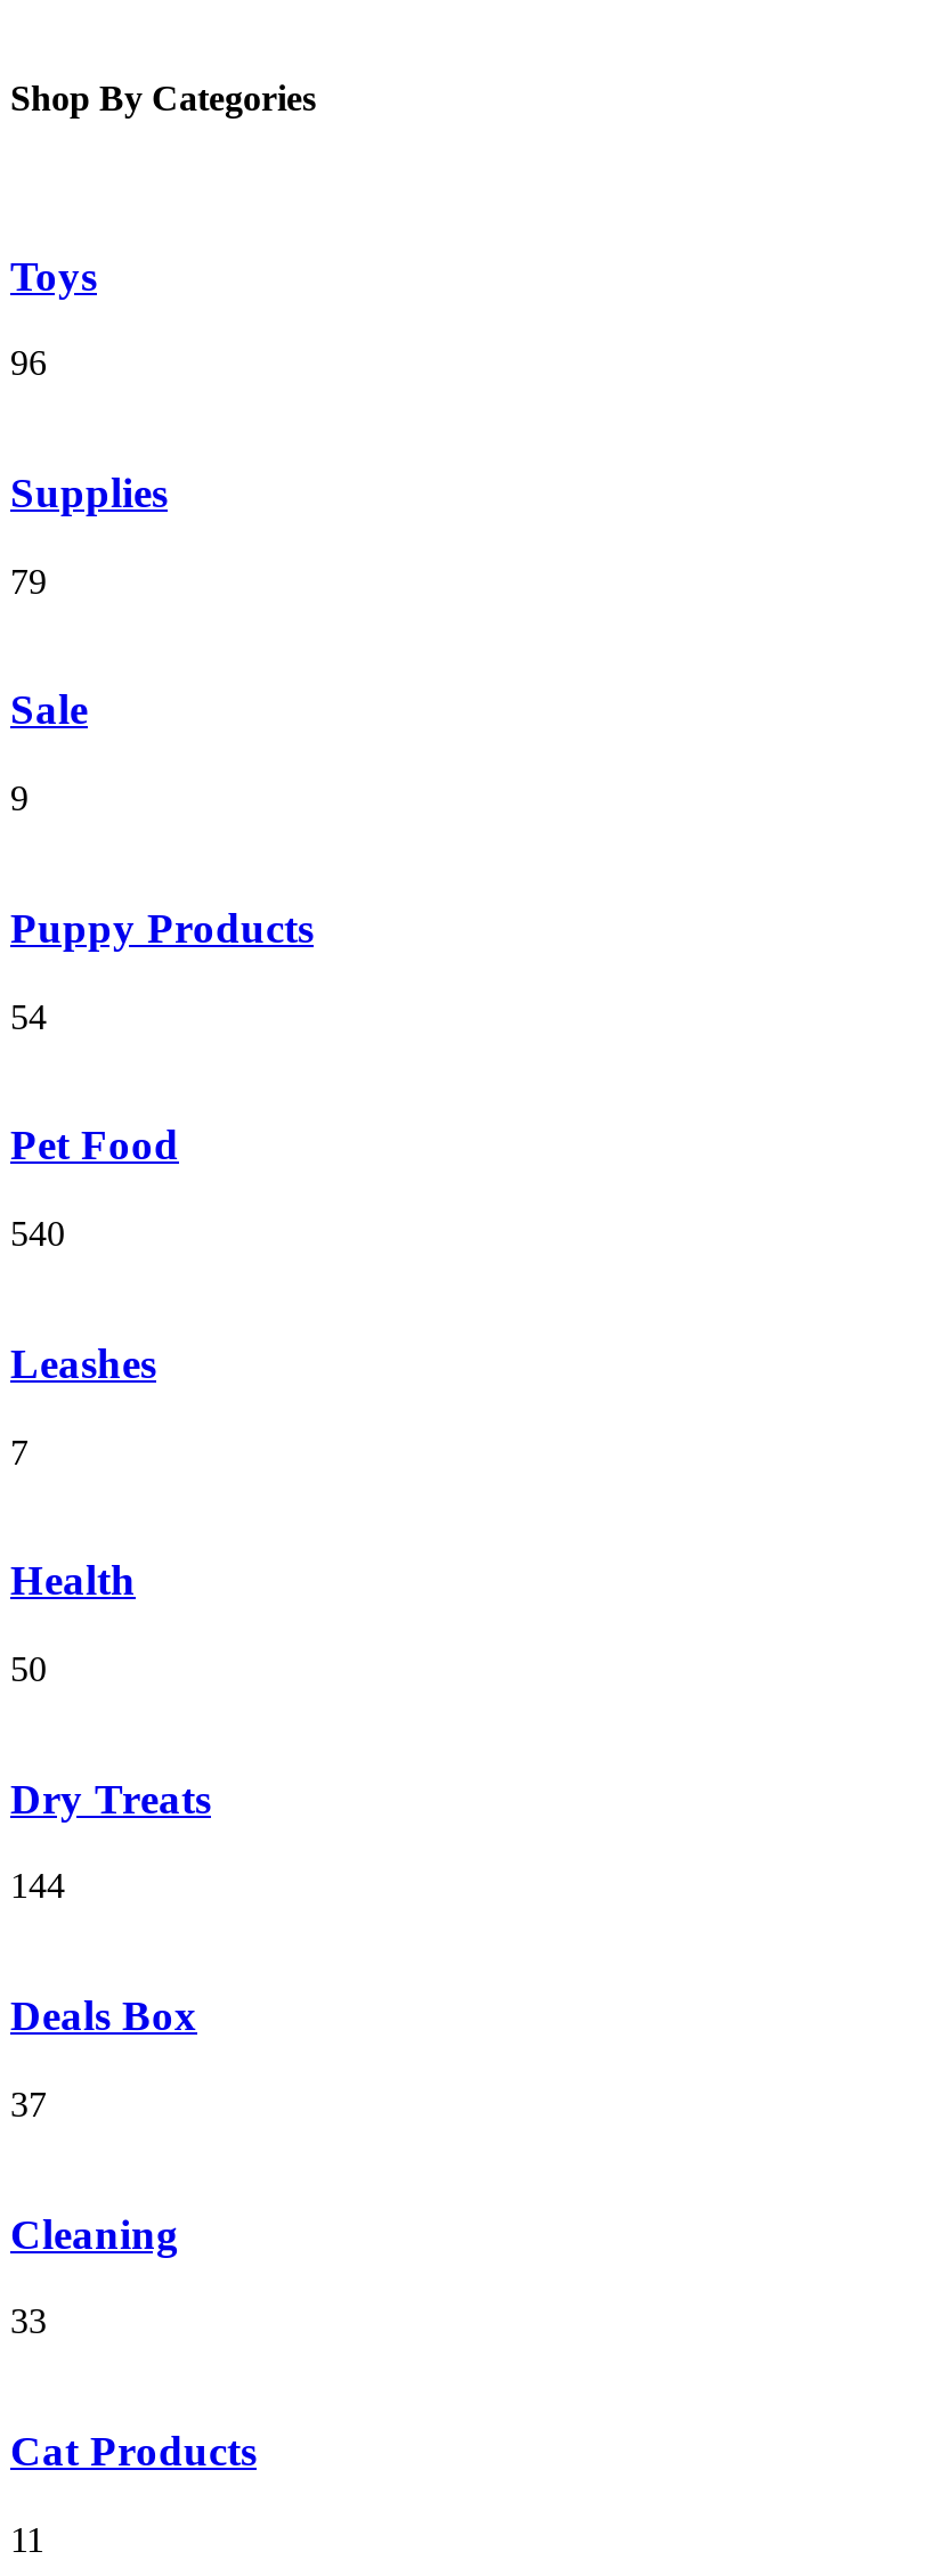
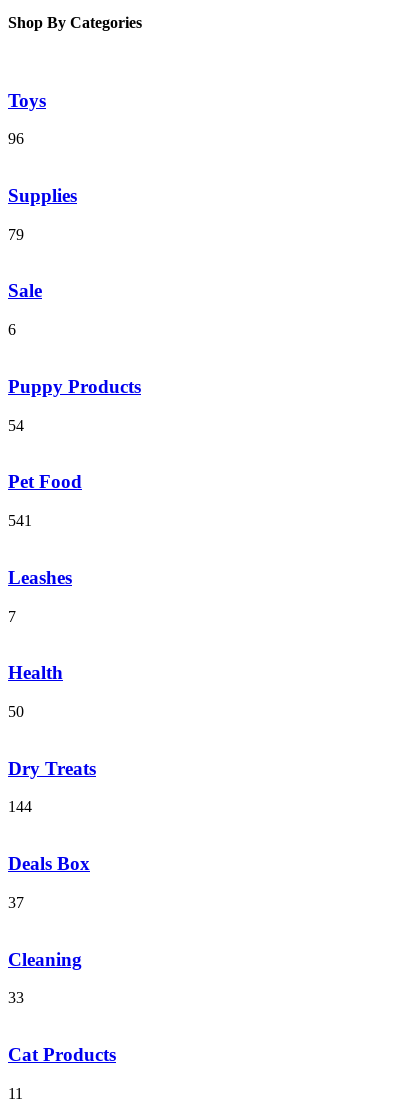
[10,779,29,818] 9 -> [8,321,16,338] 6
[10,1214,65,1253] 540 -> [8,512,32,529] 541

